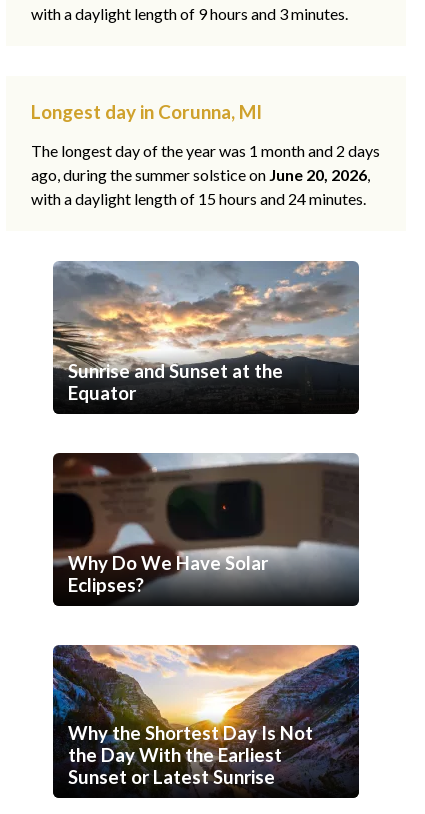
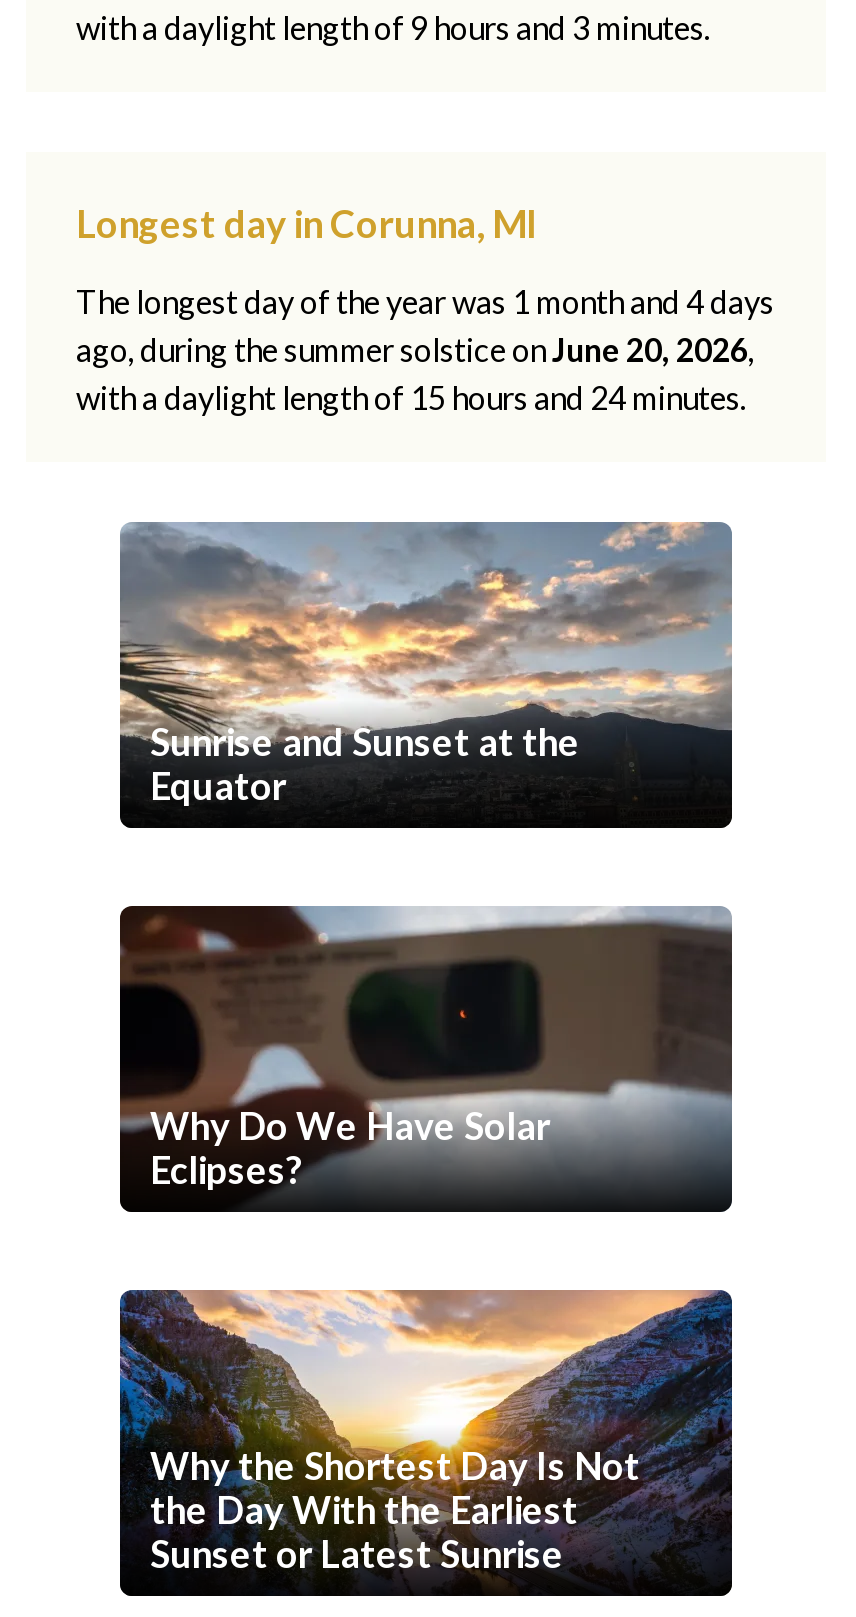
[31,141,380,160] The longest day of the year was 1 month and 2 days -> [76,283,774,321] The longest day of the year was 1 month and 4 days

